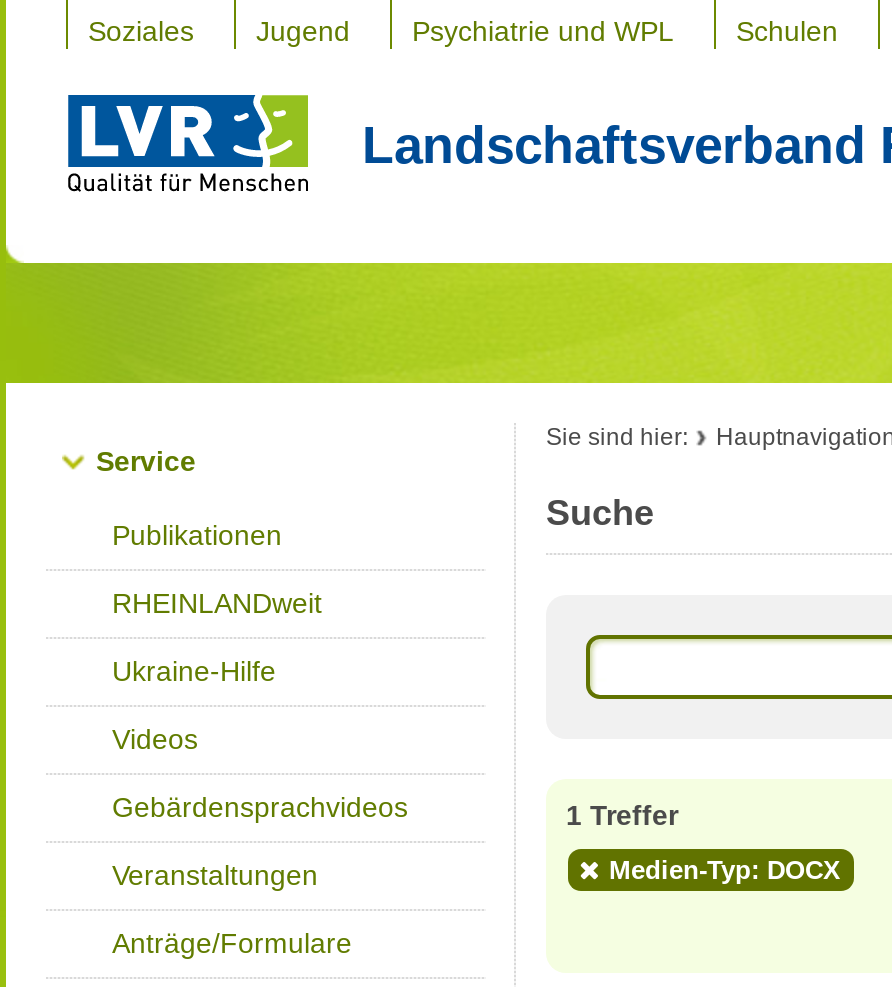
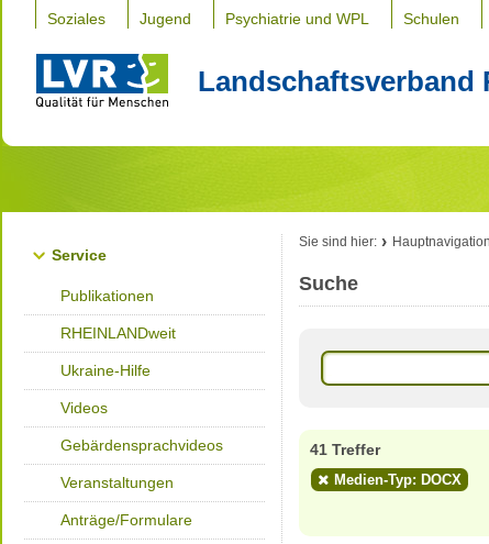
[566,799,678,831] 1 Treffer -> [310,441,380,458] 41 Treffer

